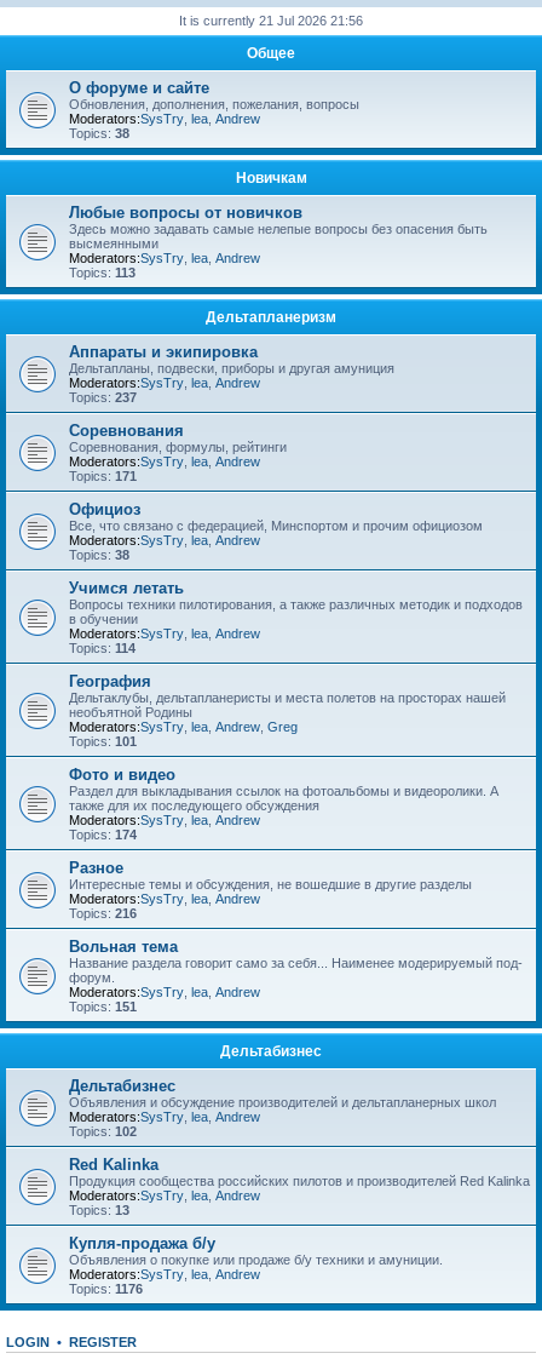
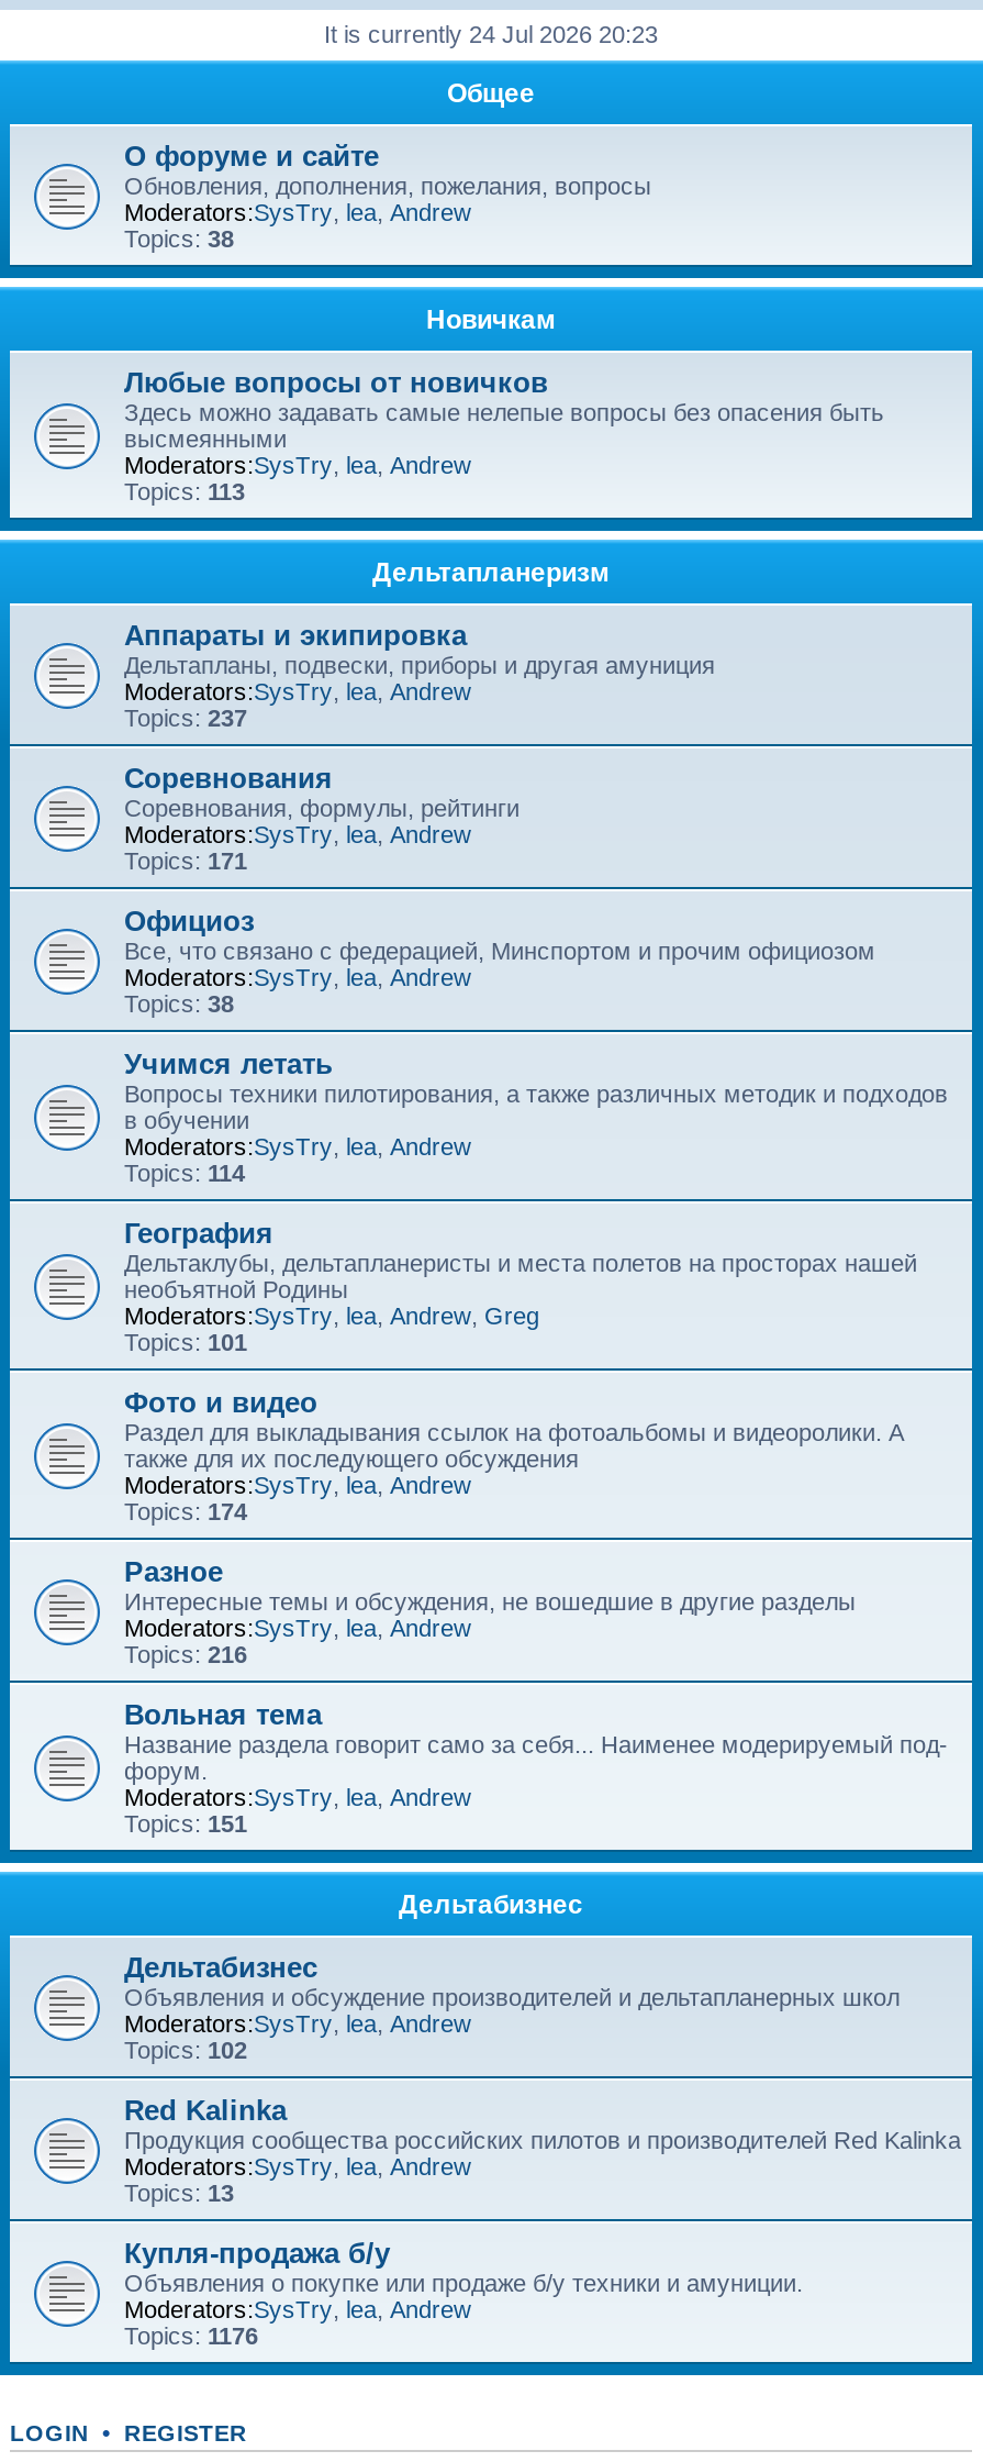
[179,13,363,28] It is currently 21 Jul 2026 21:56 -> [324,21,658,47] It is currently 24 Jul 2026 20:23

